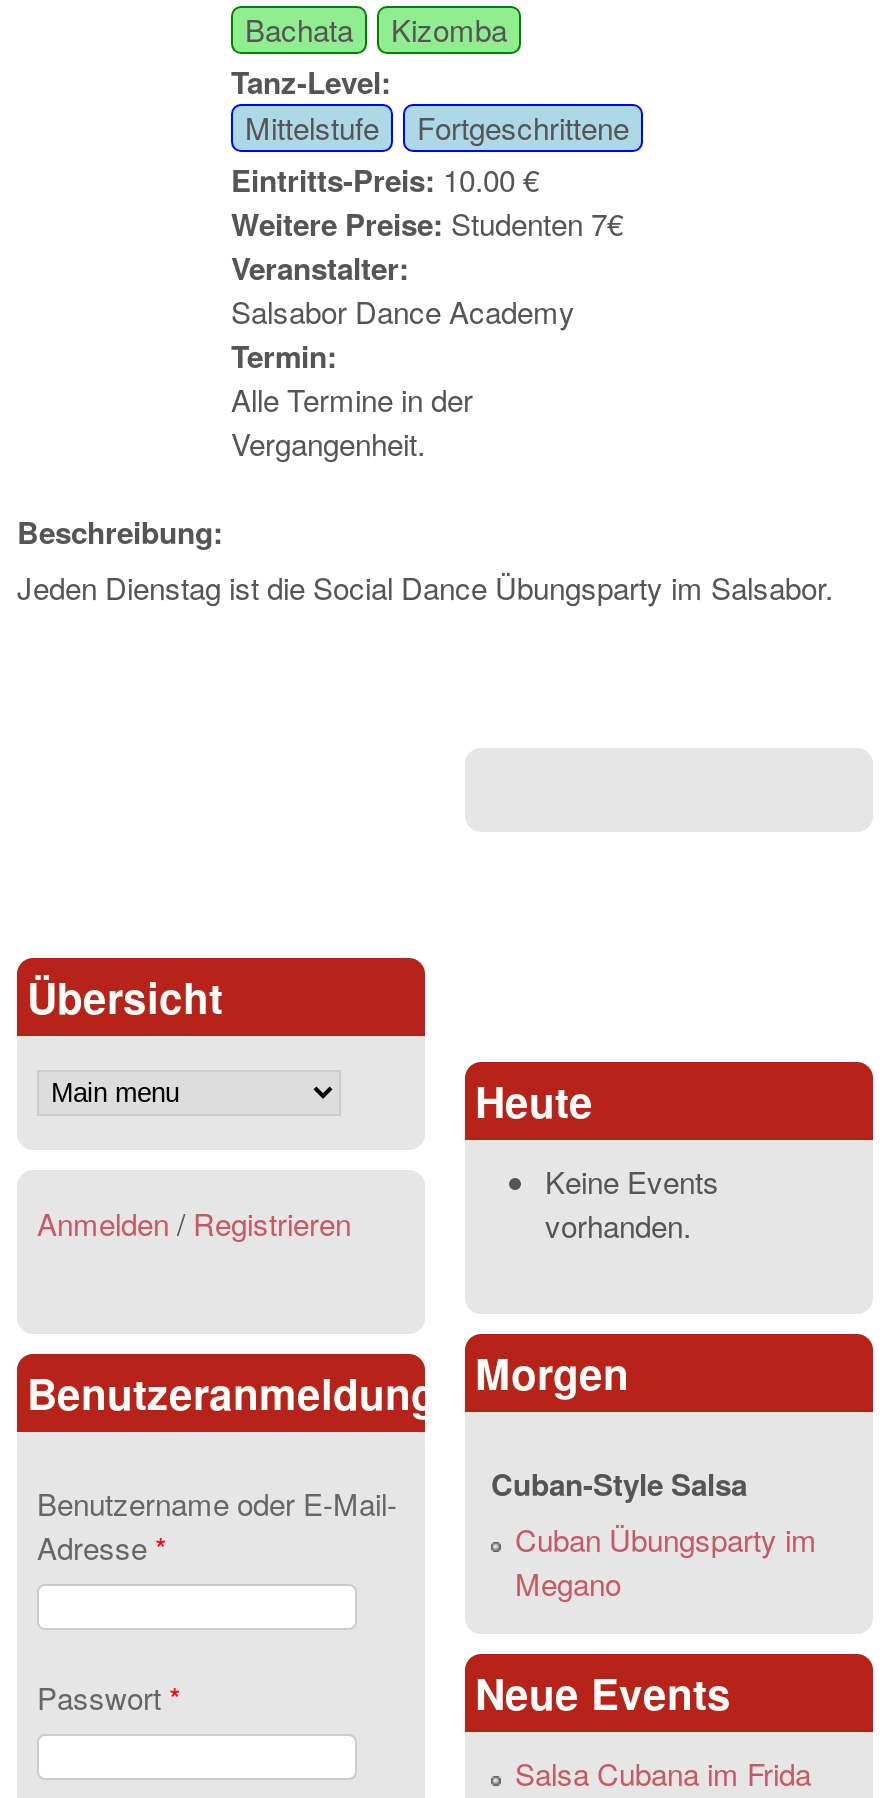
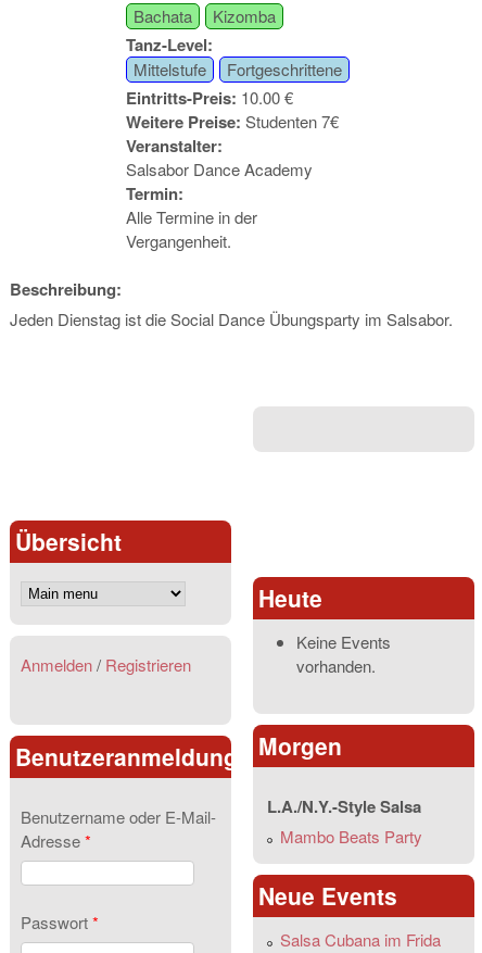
[491,1462,817,1604] Cuban-Style Salsa | Cuban Übungsparty im | Megano -> [267,794,422,848] L.A./N.Y.-Style Salsa | Mambo Beats Party

